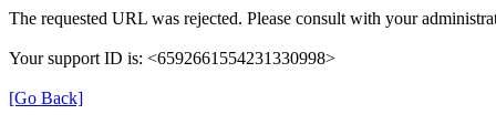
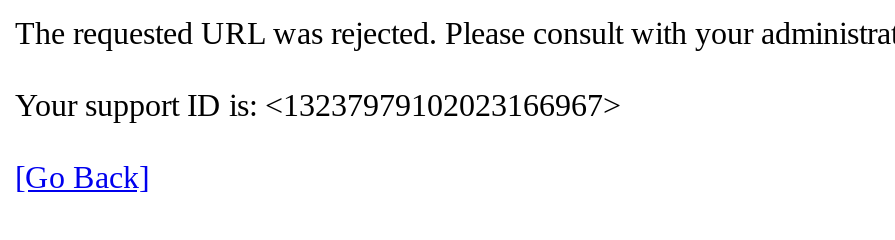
[9,49,335,67] Your support ID is: <6592661554231330998> -> [15,88,621,122] Your support ID is: <13237979102023166967>

